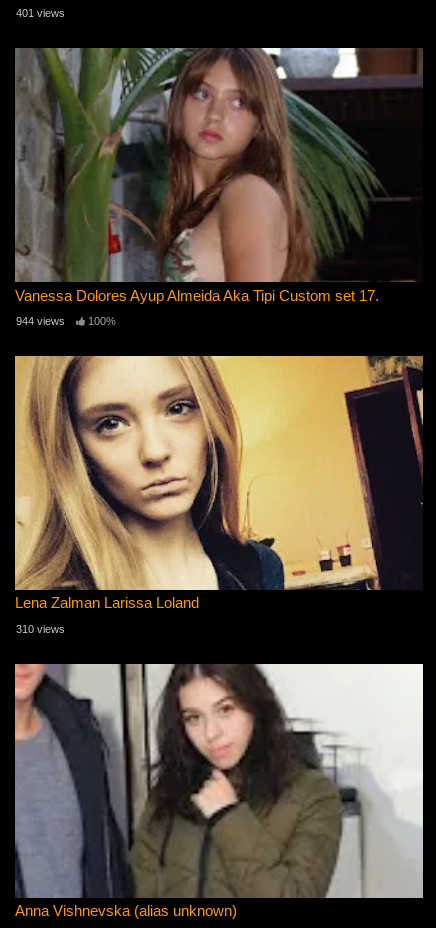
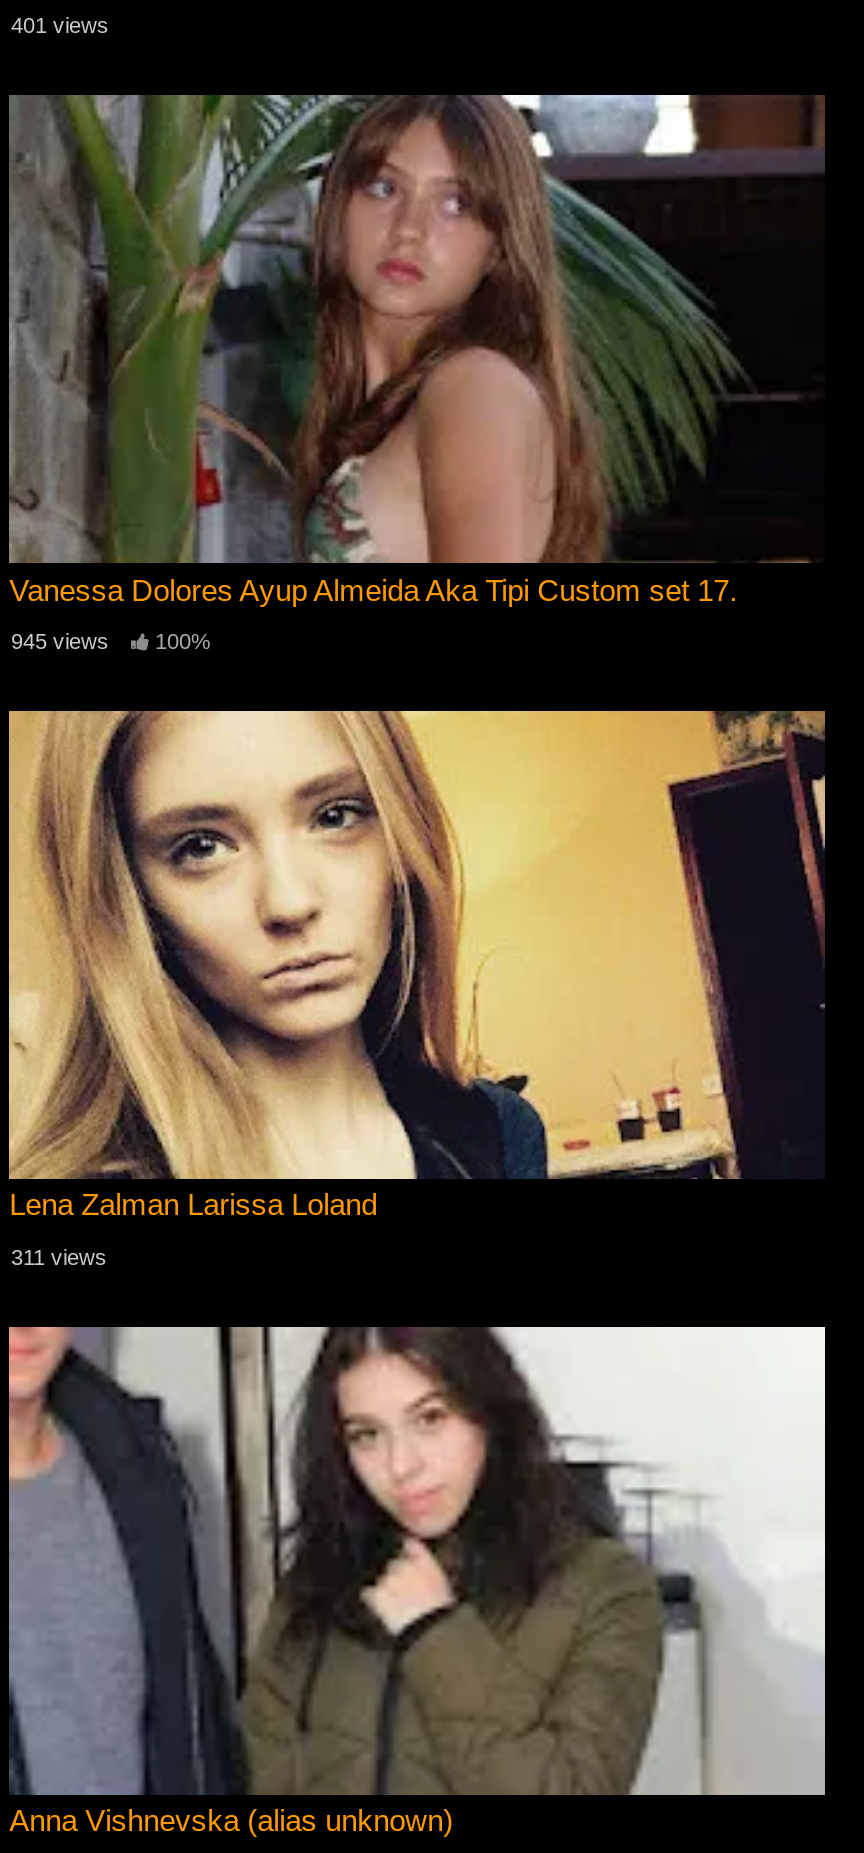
[16,315,116,327] 944 views 100% -> [11,628,211,652] 945 views 100%
[16,623,65,635] 310 views -> [11,1244,107,1268] 311 views

